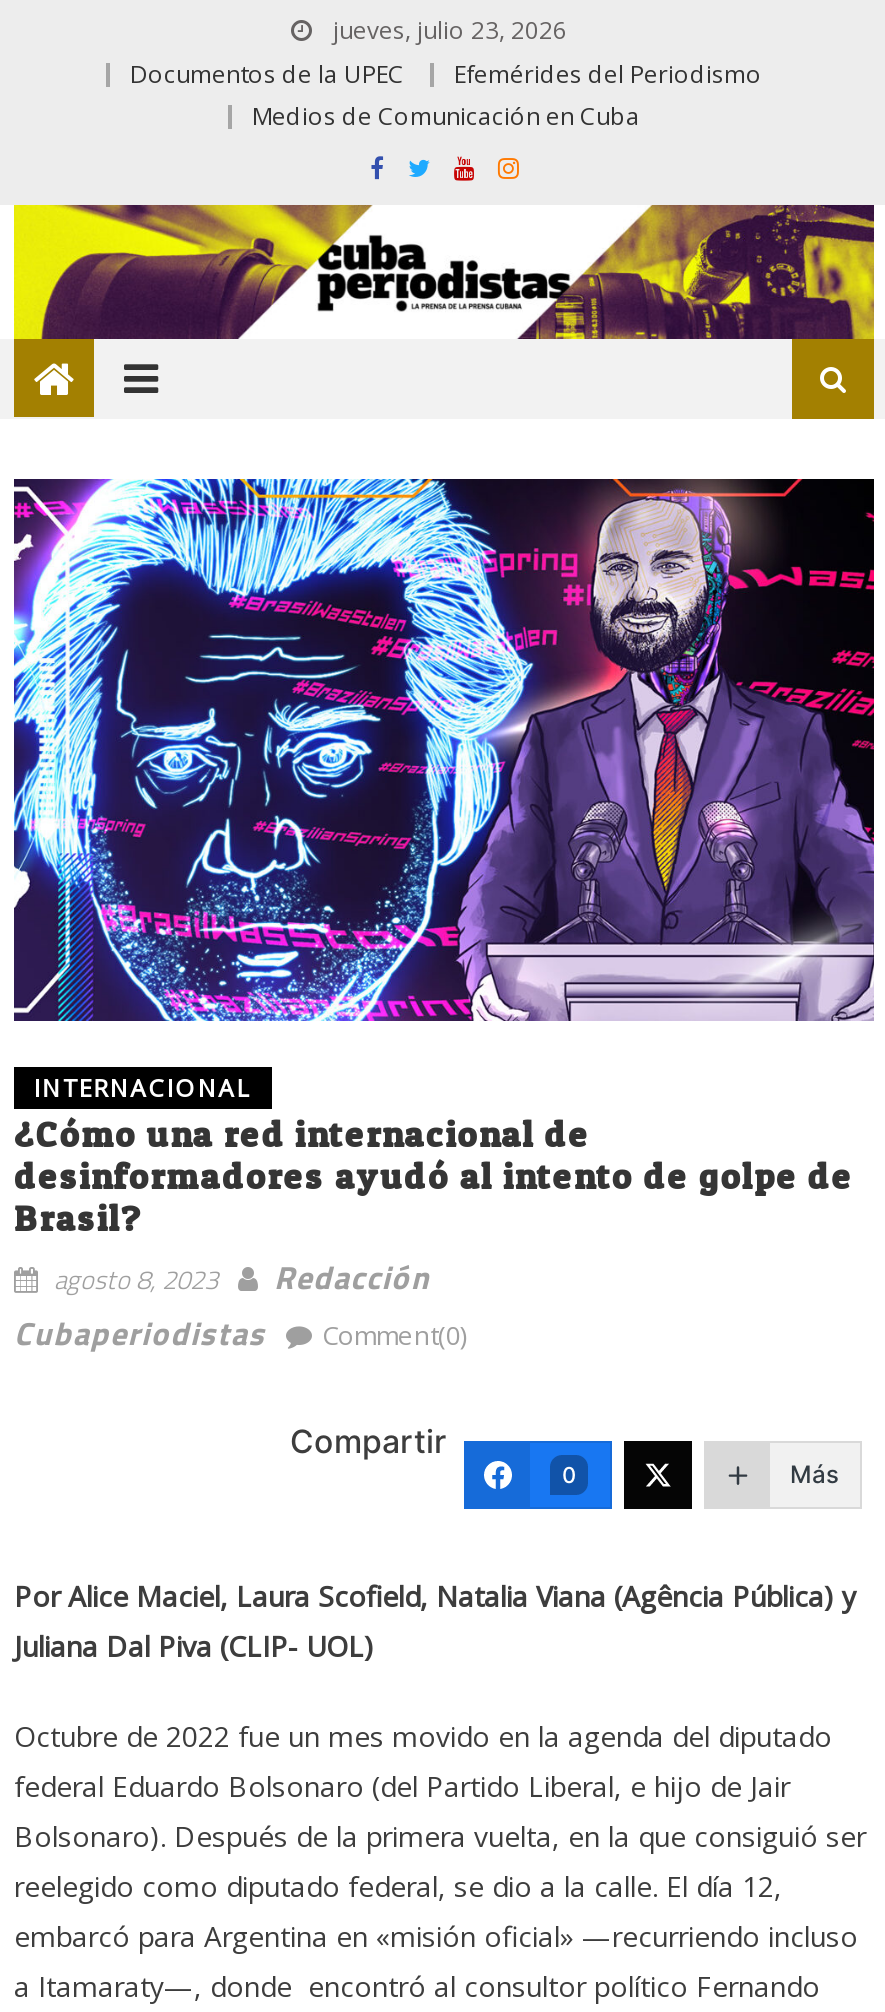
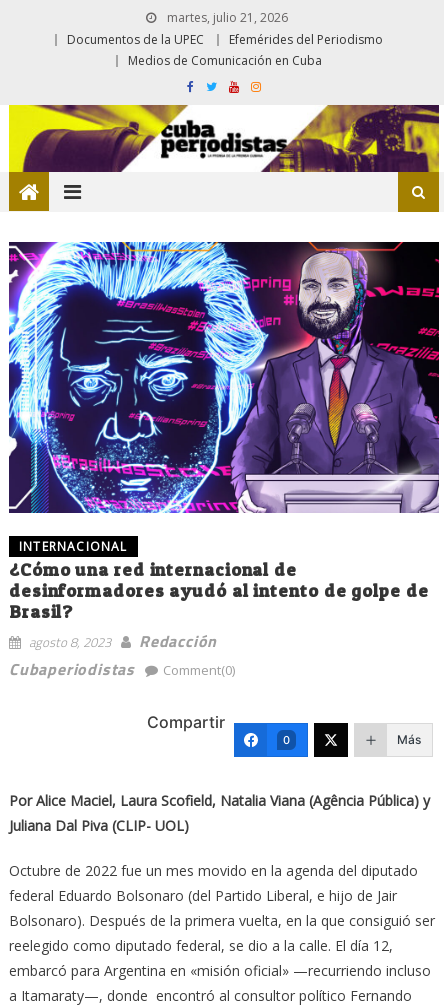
[327,13,567,47] jueves, julio 23, 2026 -> [163,9,287,26] martes, julio 21, 2026

